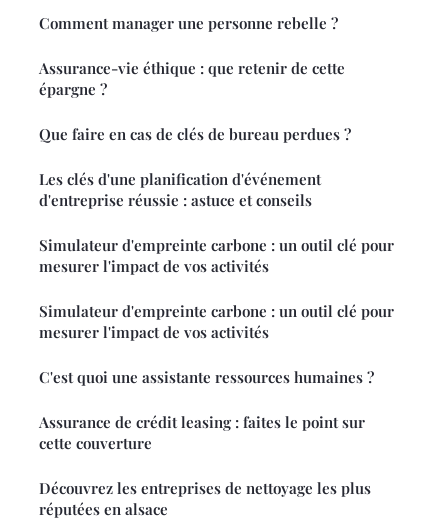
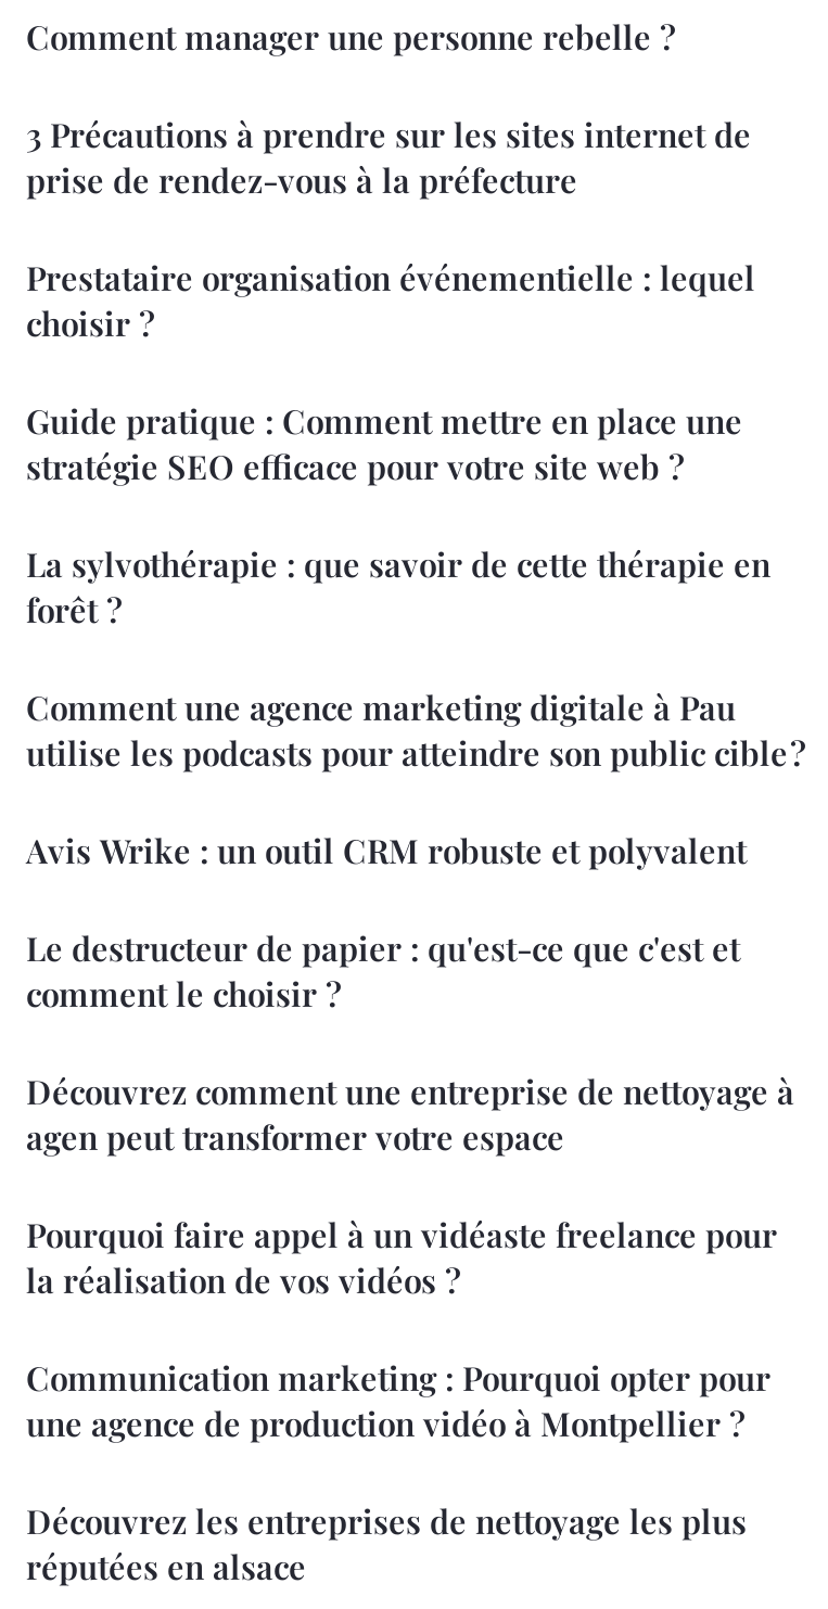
[39,58,394,453] Assurance-vie éthique : que retenir de cette | épargne ? | Que faire en cas de clés de bureau perdues ? | Les clés d'une planification d'événement | d'entreprise réussie : astuce et conseils | Simulateur d'empreinte carbone : un outil clé pour | mesurer l'impact de vos activités | Simulateur d'empreinte carbone : un outil clé pour | mesurer l'impact de vos activités | C'est quoi une assistante ressources humaines ? | Assurance de crédit leasing : faites le point sur | cette couverture -> [26,113,805,1445] 3 Précautions à prendre sur les sites internet de | prise de rendez-vous à la préfecture | Prestataire organisation événementielle : lequel | choisir ? | Guide pratique : Comment mettre en place une | stratégie SEO efficace pour votre site web ? | La sylvothérapie : que savoir de cette thérapie en | forêt ? | Comment une agence marketing digitale à Pau | utilise les podcasts pour atteindre son public cible ? | Avis Wrike : un outil CRM robuste et polyvalent | Le destructeur de papier : qu'est-ce que c'est et | comment le choisir ? | Découvrez comment une entreprise de nettoyage à | agen peut transformer votre espace | Pourquoi faire appel à un vidéaste freelance pour | la réalisation de vos vidéos ? | Communication marketing : Pourquoi opter pour | une agence de production vidéo à Montpellier ?

